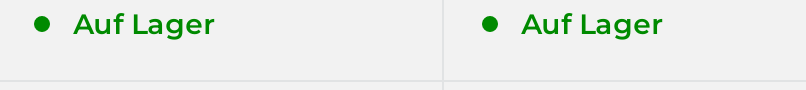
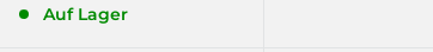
[521,6,663,42] Auf Lager -> none

